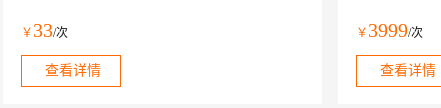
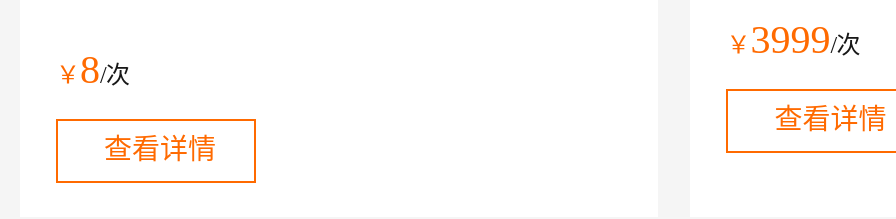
[21,19,68,41] ￥33/次 -> [56,47,130,91] ￥8/次

